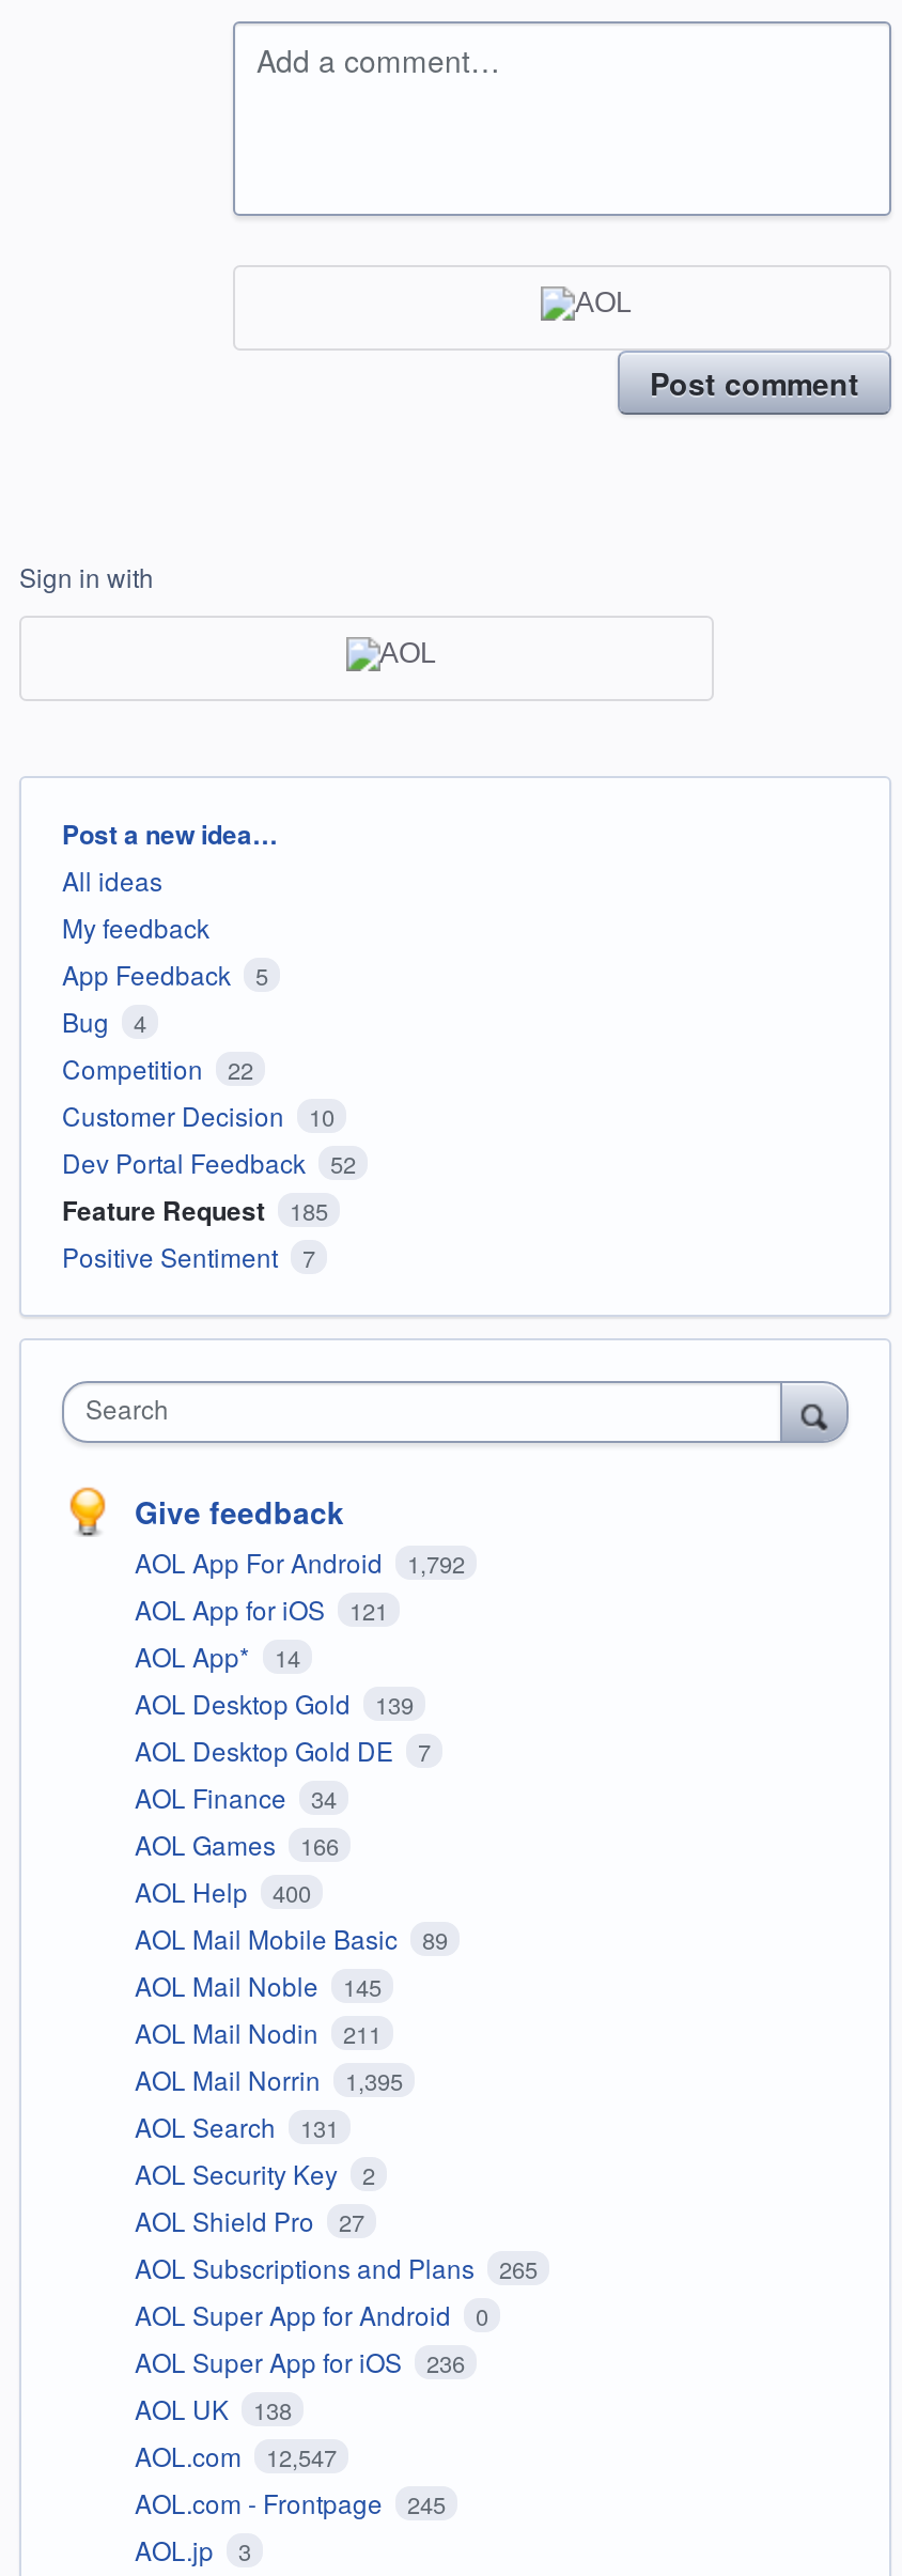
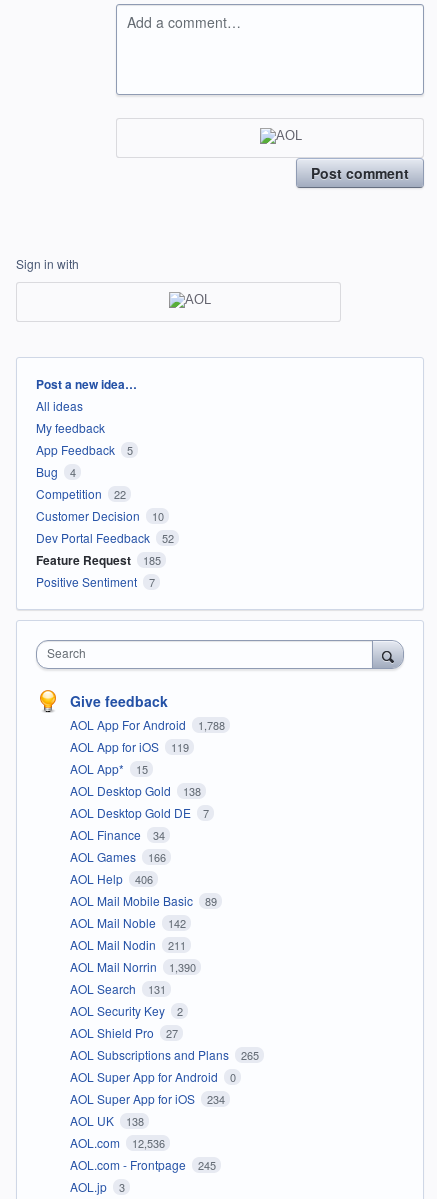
[135,1544,465,1580] AOL App For Android 1,792 -> [70,716,224,733] AOL App For Android 1,788
[135,1591,388,1627] AOL App for iOS 121 -> [70,738,188,755] AOL App for iOS 119
[135,1638,300,1675] AOL App* 14 -> [70,760,147,777] AOL App* 15
[135,1685,414,1722] AOL Desktop Gold 139 -> [70,782,200,799] AOL Desktop Gold 138
[135,1873,311,1910] AOL Help 400 -> [70,870,152,887] AOL Help 406
[135,1967,382,2004] AOL Mail Noble 145 -> [70,914,185,931] AOL Mail Noble 142
[135,2061,403,2098] AOL Mail Norrin 1,395 -> [70,958,195,975] AOL Mail Norrin 1,390
[135,2344,465,2380] AOL Super App for iOS 236 -> [70,1090,224,1107] AOL Super App for iOS 234
[135,2438,337,2474] AOL.com 12,547 -> [70,1134,164,1151] AOL.com 12,536

